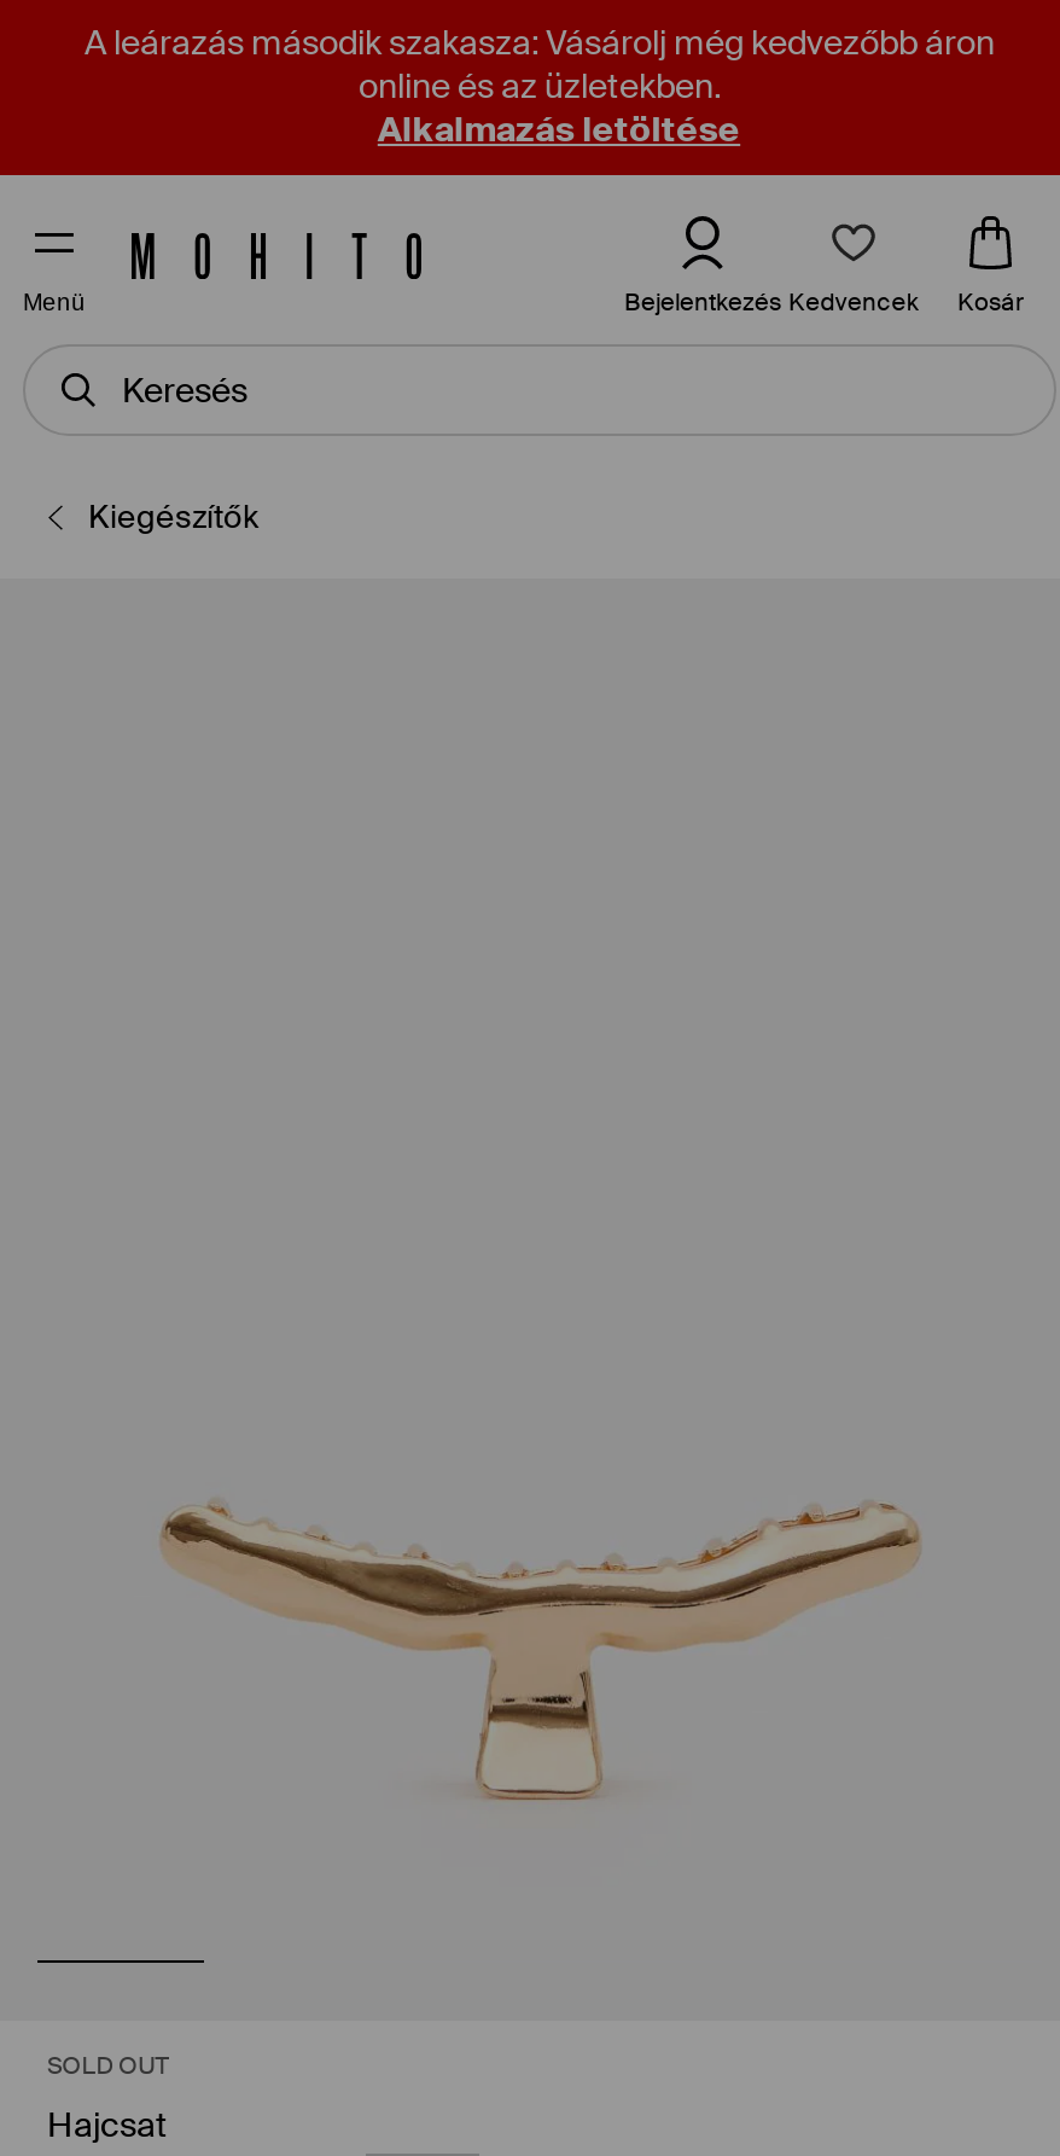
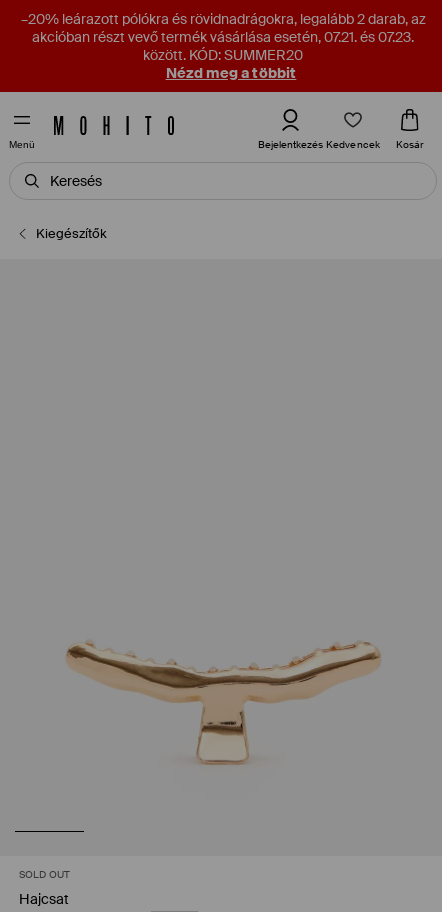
[85,21,995,151] A leárazás második szakasza: Vásárolj még kedvezőbb áron | online és az üzletekben. | Alkalmazás letöltése -> [20,10,425,82] –20% leárazott pólókra és rövidnadrágokra, legalább 2 darab, az | akcióban részt vevő termék vásárlása esetén, 07.21. és 07.23. | között. KÓD: SUMMER20 | Nézd meg a többit

